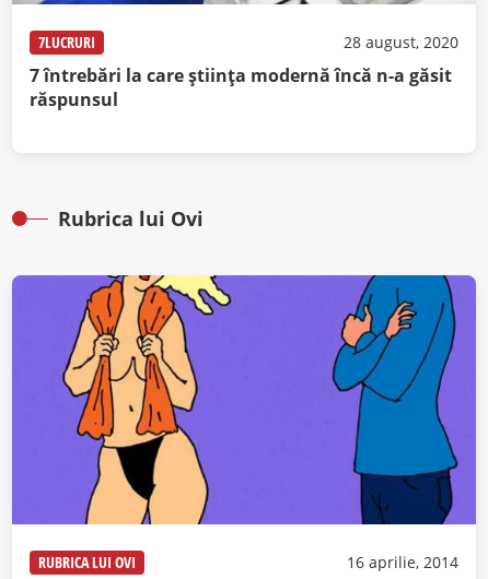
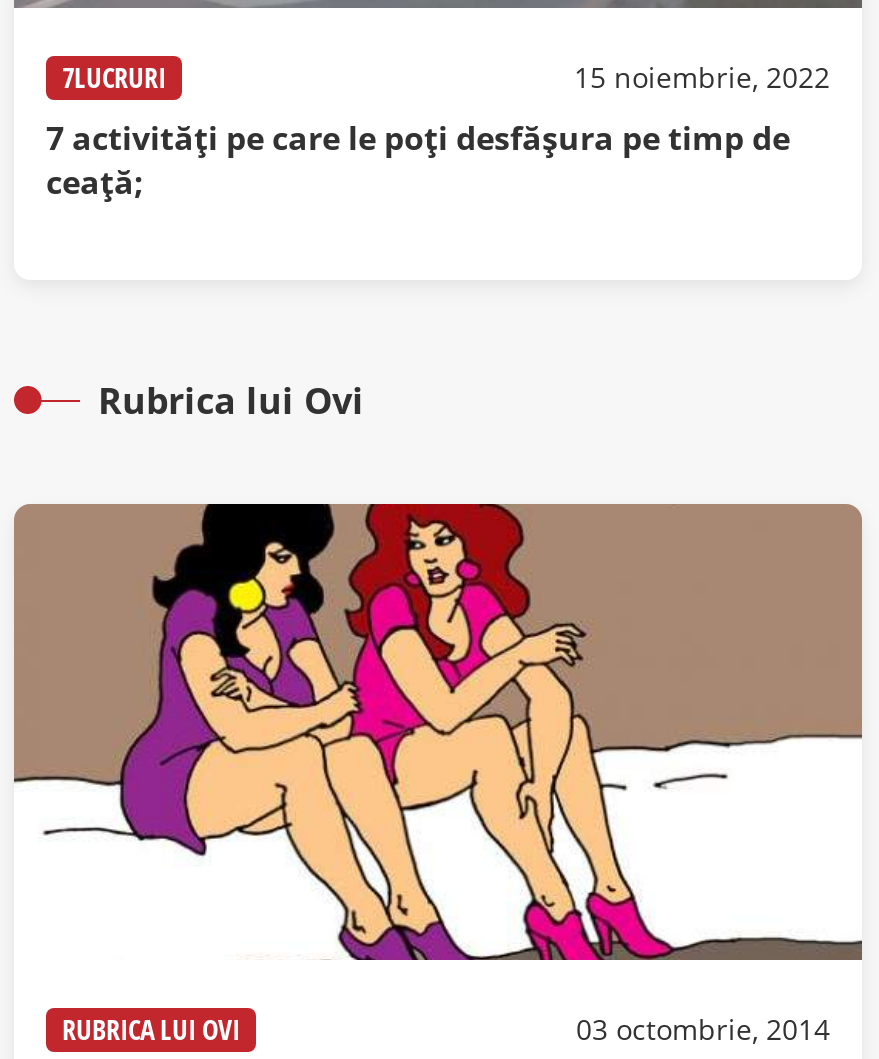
[344,32,458,52] 28 august, 2020 -> [574,58,830,96] 15 noiembrie, 2022
[30,63,452,111] 7 întrebări la care știința modernă încă n-a găsit | răspunsul -> [46,116,790,204] 7 activități pe care le poți desfășura pe timp de | ceață;
[11,274,477,572] [image] | 16 aprilie, 2014 -> [12,502,864,1048] [image] | 03 octombrie, 2014

